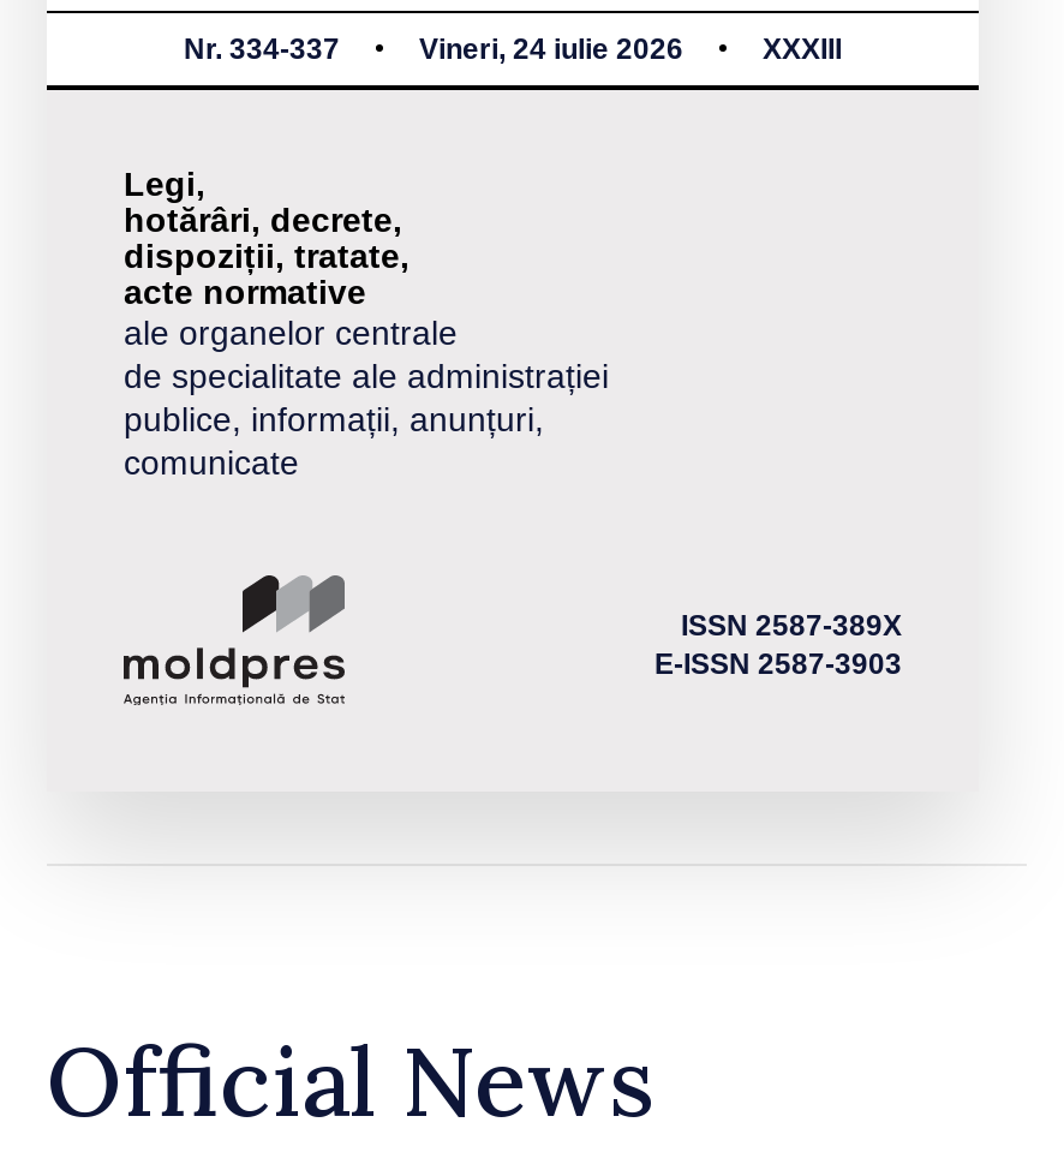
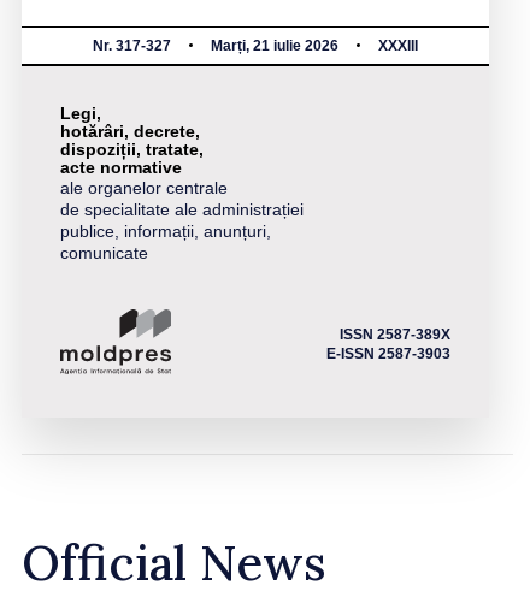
[184,32,683,65] Nr. 334-337 | Vineri, 24 iulie 2026 -> [93,37,338,54] Nr. 317-327 | Marți, 21 iulie 2026

